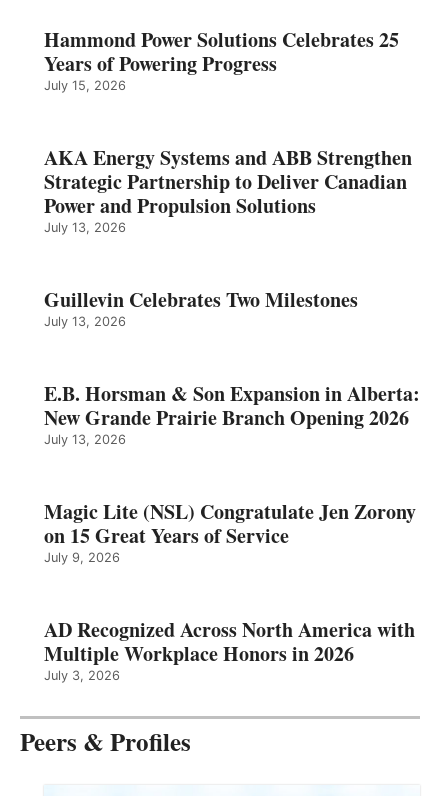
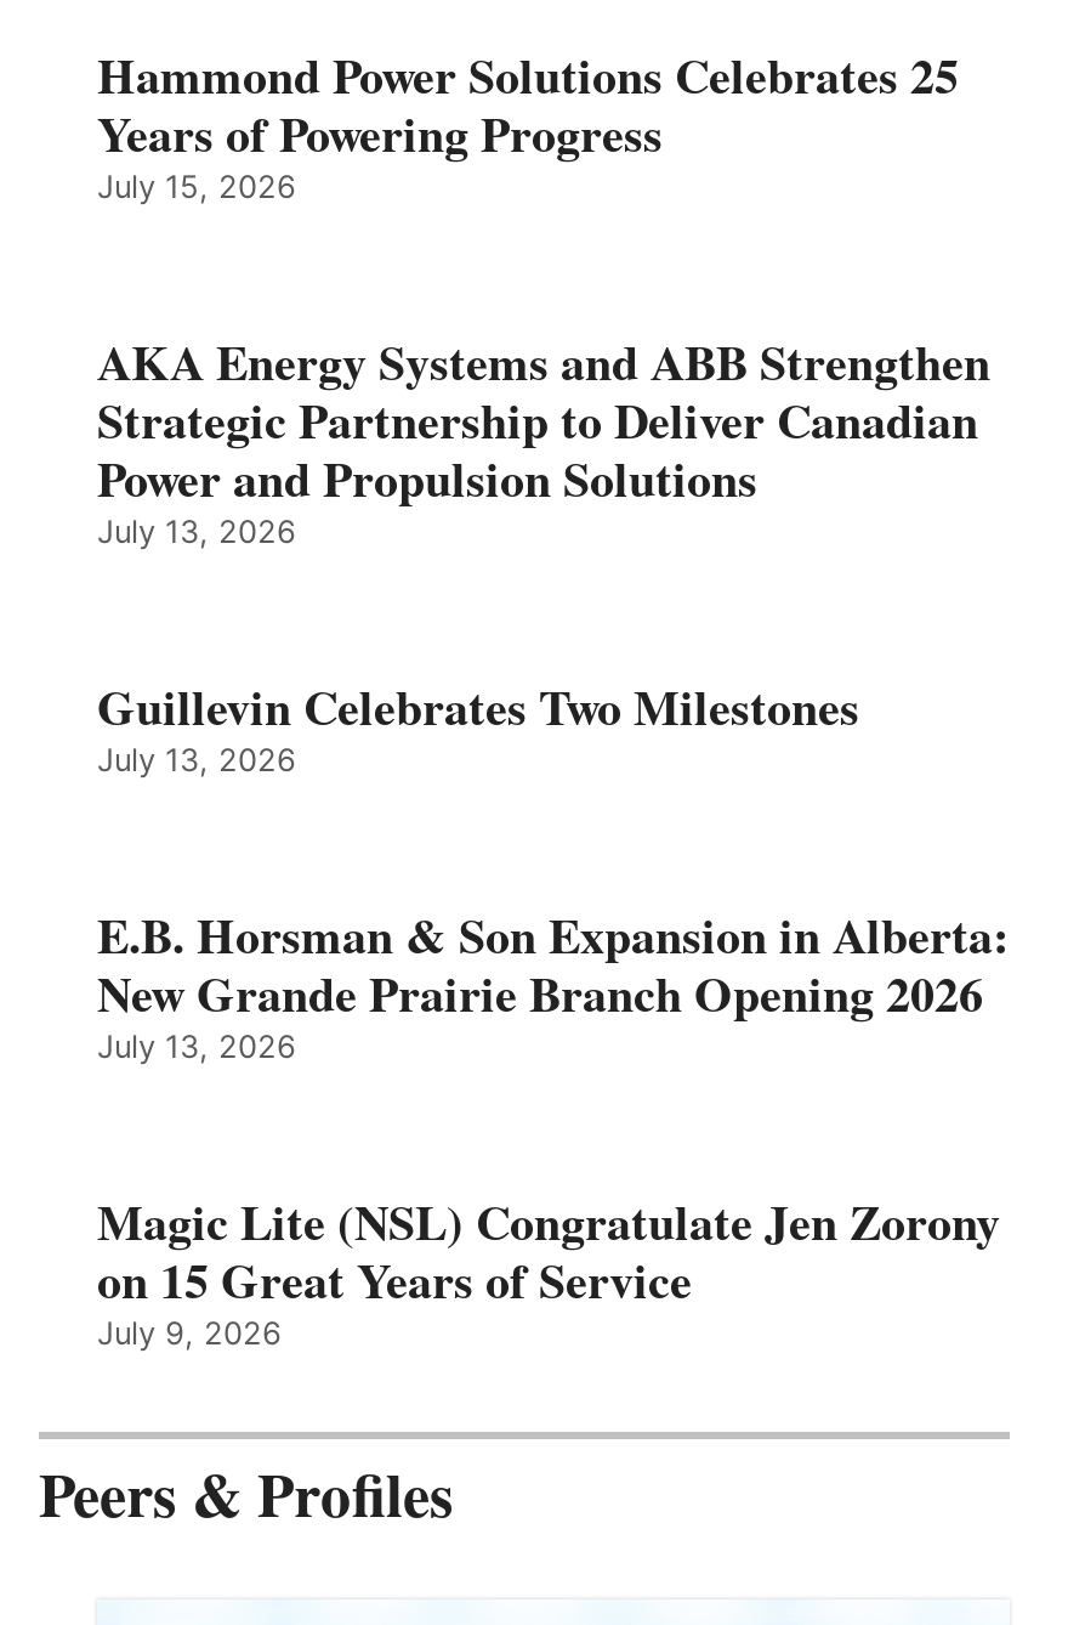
[44,615,415,683] AD Recognized Across North America with | Multiple Workplace Honors in 2026 | July 3, 2026 -> none

